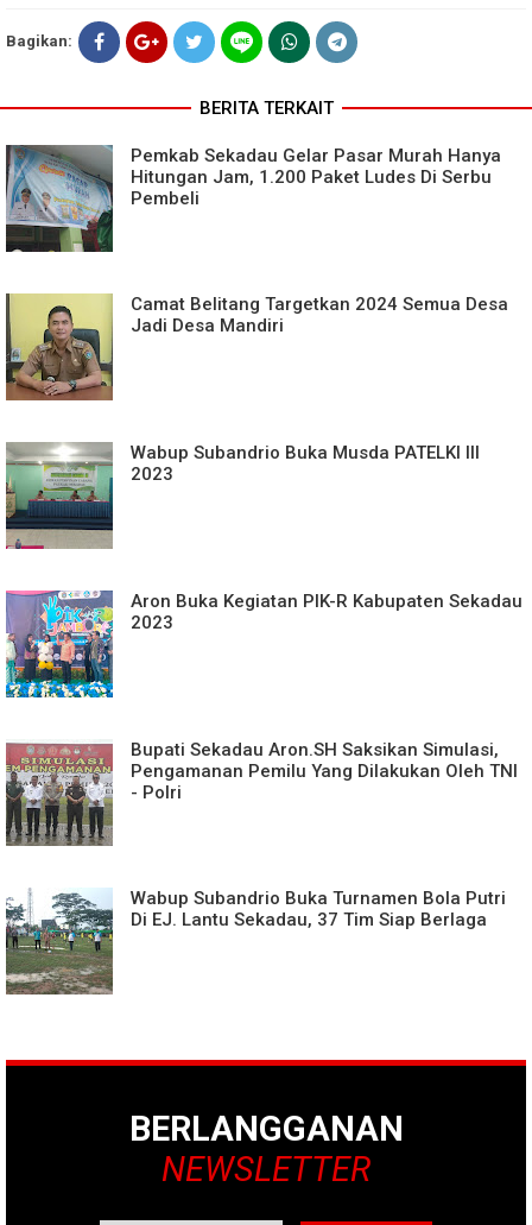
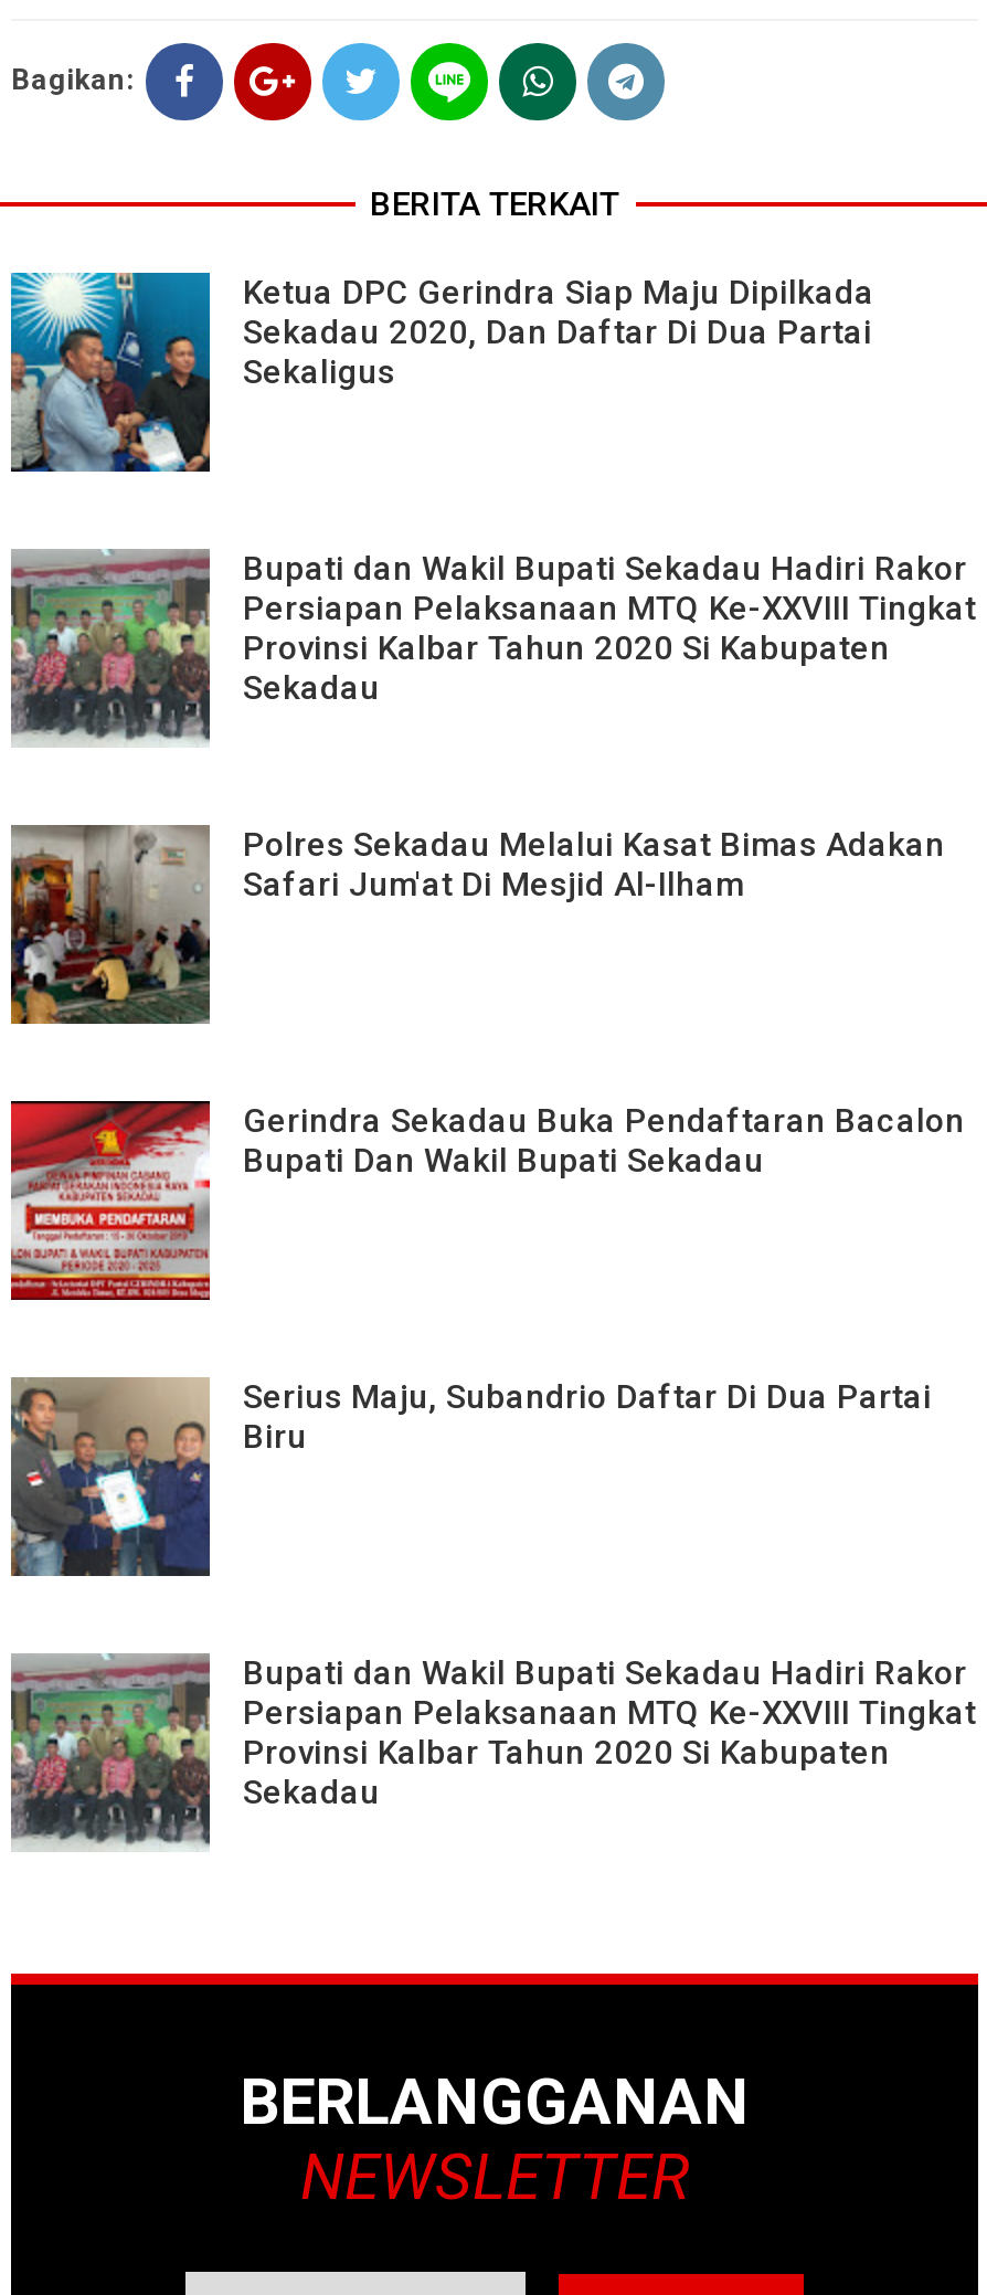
[5,144,501,253] [image] | Pemkab Sekadau Gelar Pasar Murah Hanya | Hitungan Jam, 1.200 Paket Ludes Di Serbu | Pembeli -> [9,271,874,474] [image] | Ketua DPC Gerindra Siap Maju Dipilkada | Sekadau 2020, Dan Daftar Di Dua Partai | Sekaligus
[6,293,508,402] [image] | Camat Belitang Targetkan 2024 Semua Desa | Jadi Desa Mandiri -> [11,549,976,748] [image] | Bupati dan Wakil Bupati Sekadau Hadiri Rakor | Persiapan Pelaksanaan MTQ Ke-XXVIII Tingkat | Provinsi Kalbar Tahun 2020 Si Kabupaten | Sekadau
[6,442,480,550] [image] | Wabup Subandrio Buka Musda PATELKI III | 2023 -> [11,825,945,1026] [image] | Polres Sekadau Melalui Kasat Bimas Adakan | Safari Jum'at Di Mesjid Al-Ilham
[5,589,522,699] [image] | Aron Buka Kegiatan PIK-R Kabupaten Sekadau | 2023 -> [9,1099,965,1302] [image] | Gerindra Sekadau Buka Pendaftaran Bacalon | Bupati Dan Wakil Bupati Sekadau
[5,739,518,846] [image] | Bupati Sekadau Aron.SH Saksikan Simulasi, | Pengamanan Pemilu Yang Dilakukan Oleh TNI | - Polri -> [9,1375,932,1576] [image] | Serius Maju, Subandrio Daftar Di Dua Partai | Biru
[6,888,506,994] [image] | Wabup Subandrio Buka Turnamen Bola Putri | Di EJ. Lantu Sekadau, 37 Tim Siap Berlaga -> [11,1653,976,1850] [image] | Bupati dan Wakil Bupati Sekadau Hadiri Rakor | Persiapan Pelaksanaan MTQ Ke-XXVIII Tingkat | Provinsi Kalbar Tahun 2020 Si Kabupaten | Sekadau

